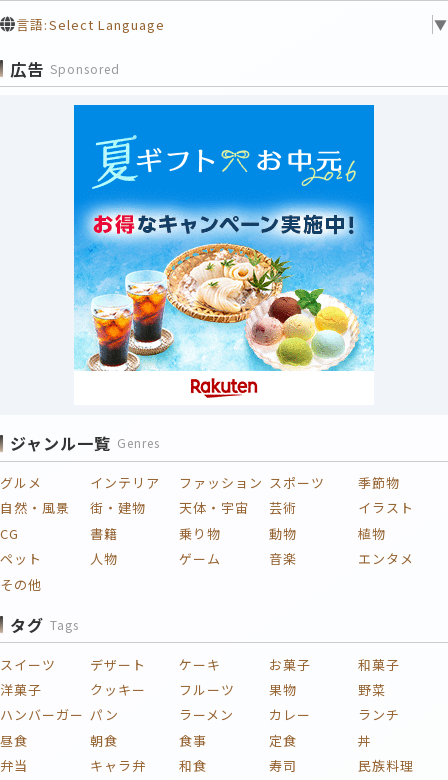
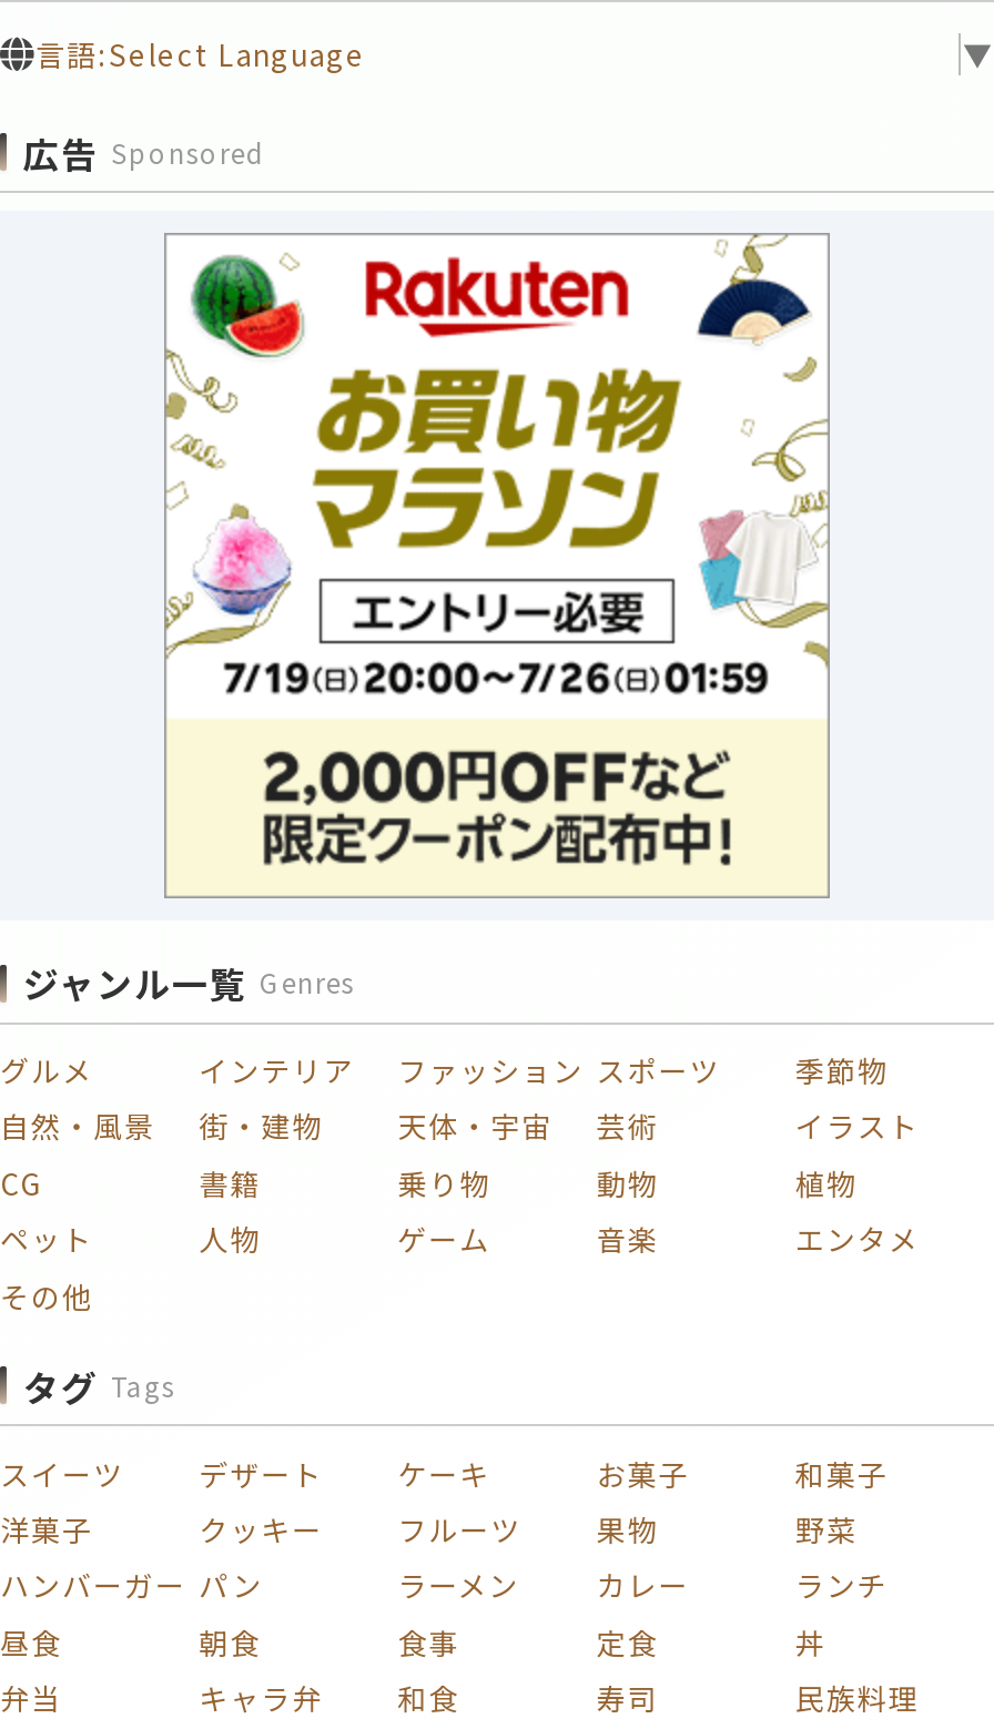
[73,104,375,404] [image] -> [162,231,832,898] [image]

